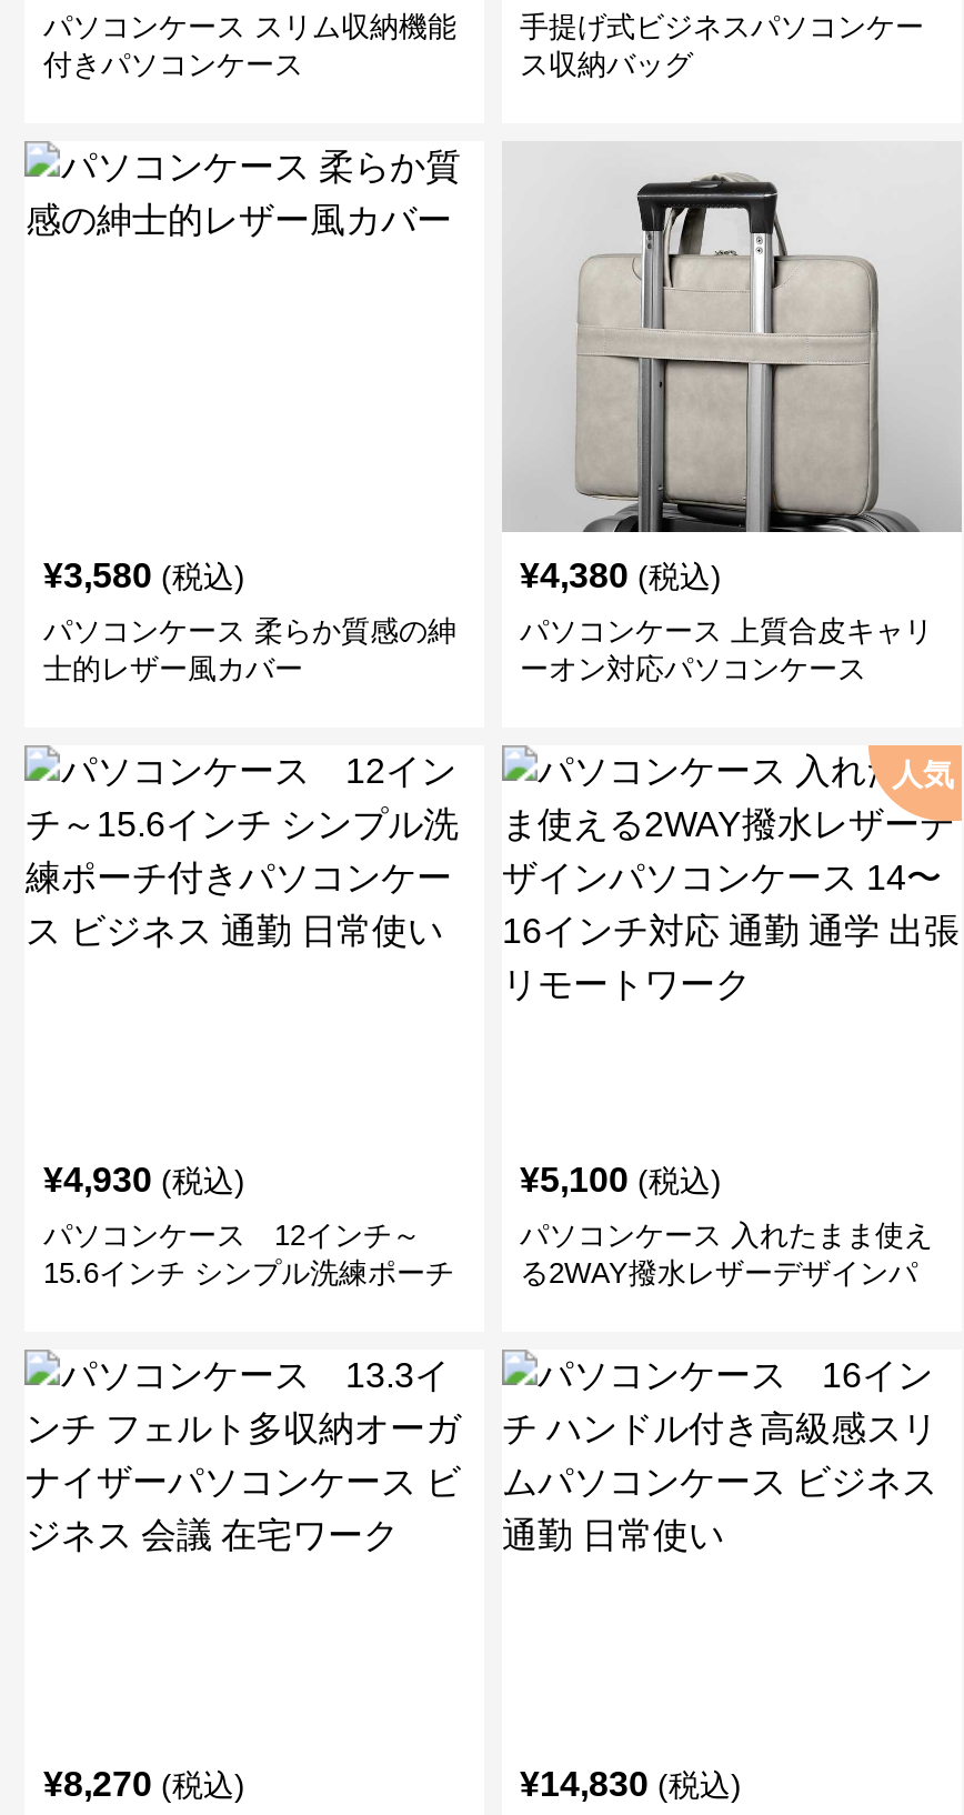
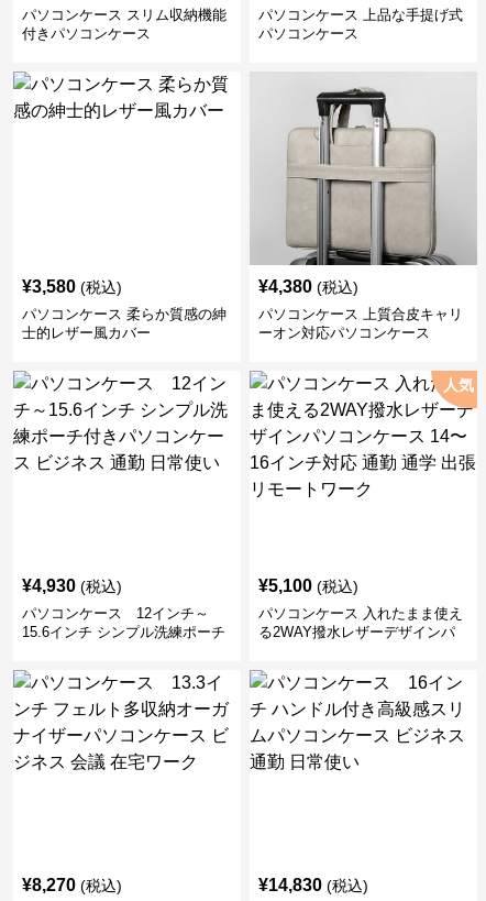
[520,10,924,81] 手提げ式ビジネスパソコンケー | ス収納バッグ -> [258,7,463,42] パソコンケース 上品な手提げ式 | パソコンケース

